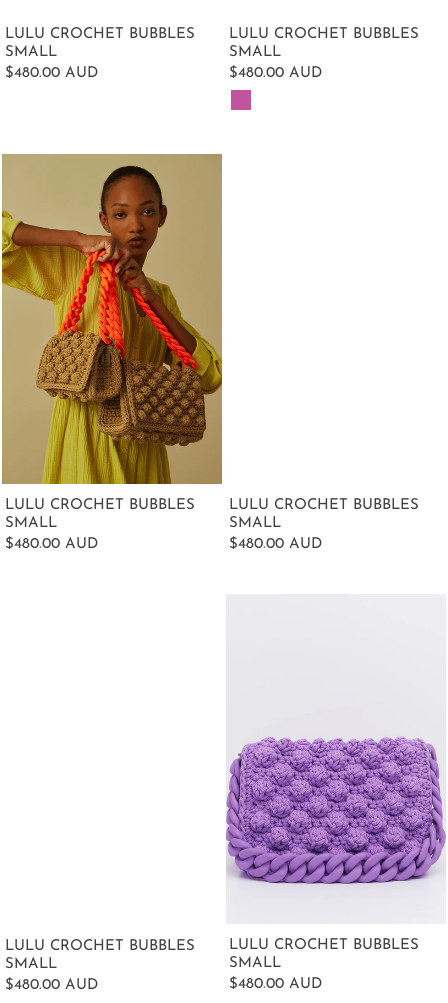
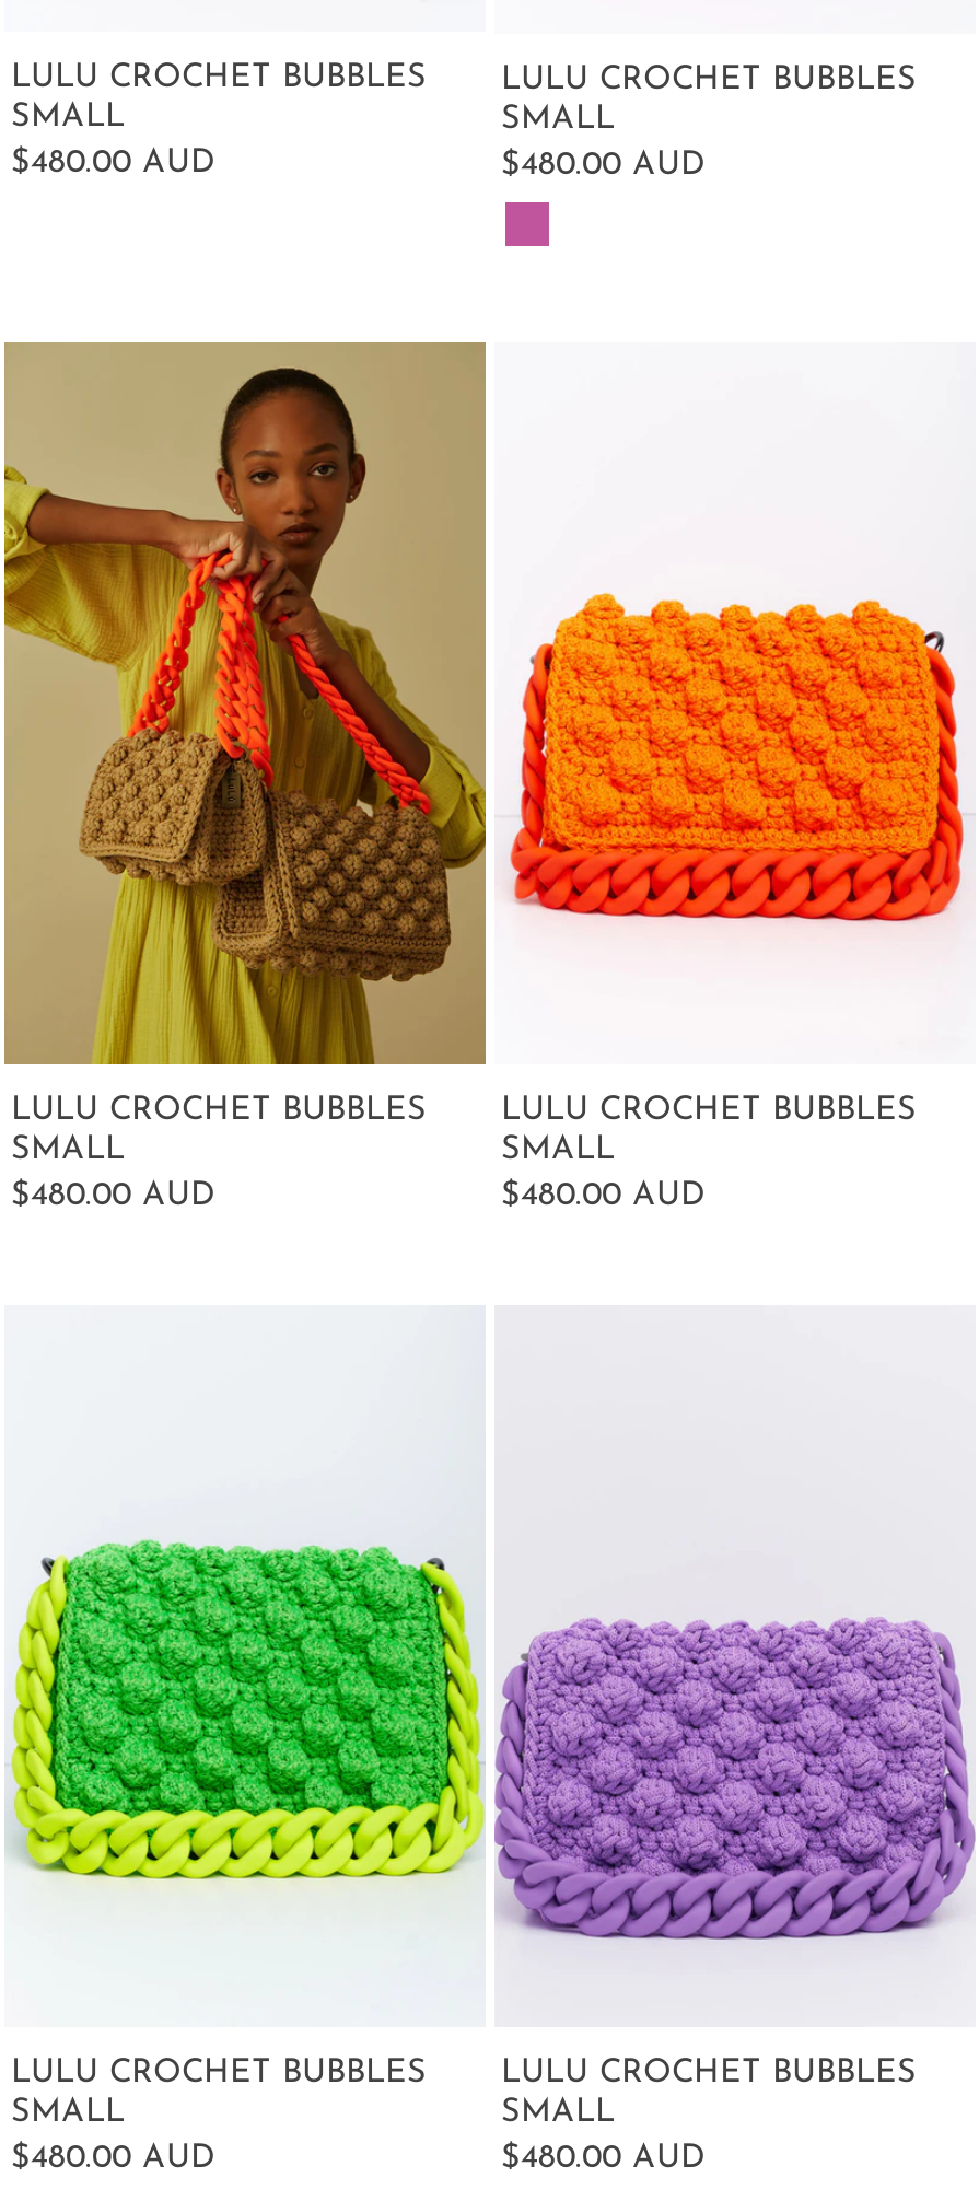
none -> [505,590,967,929] [image]
none -> [7,1537,486,1896] [image]

